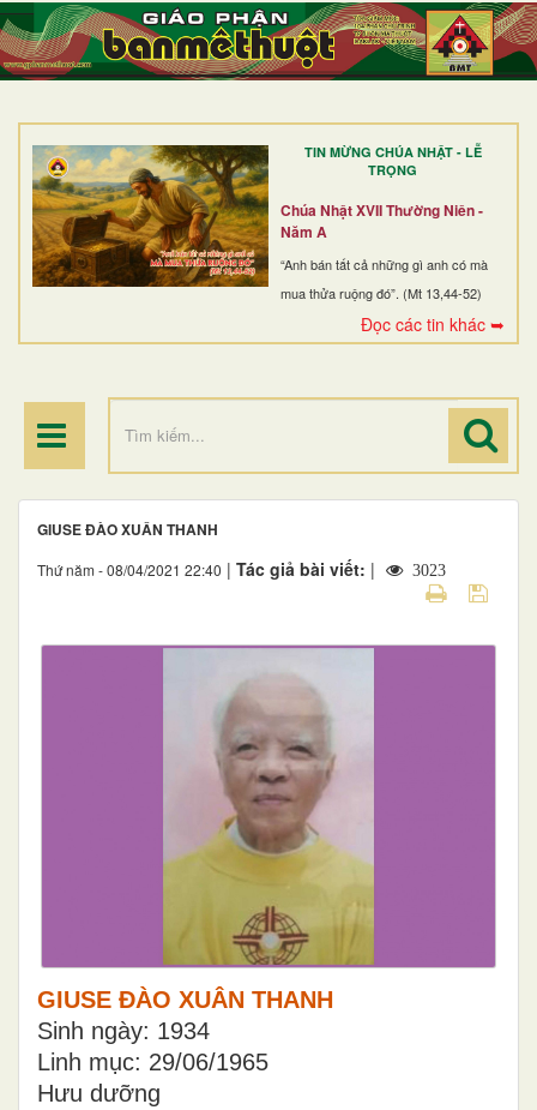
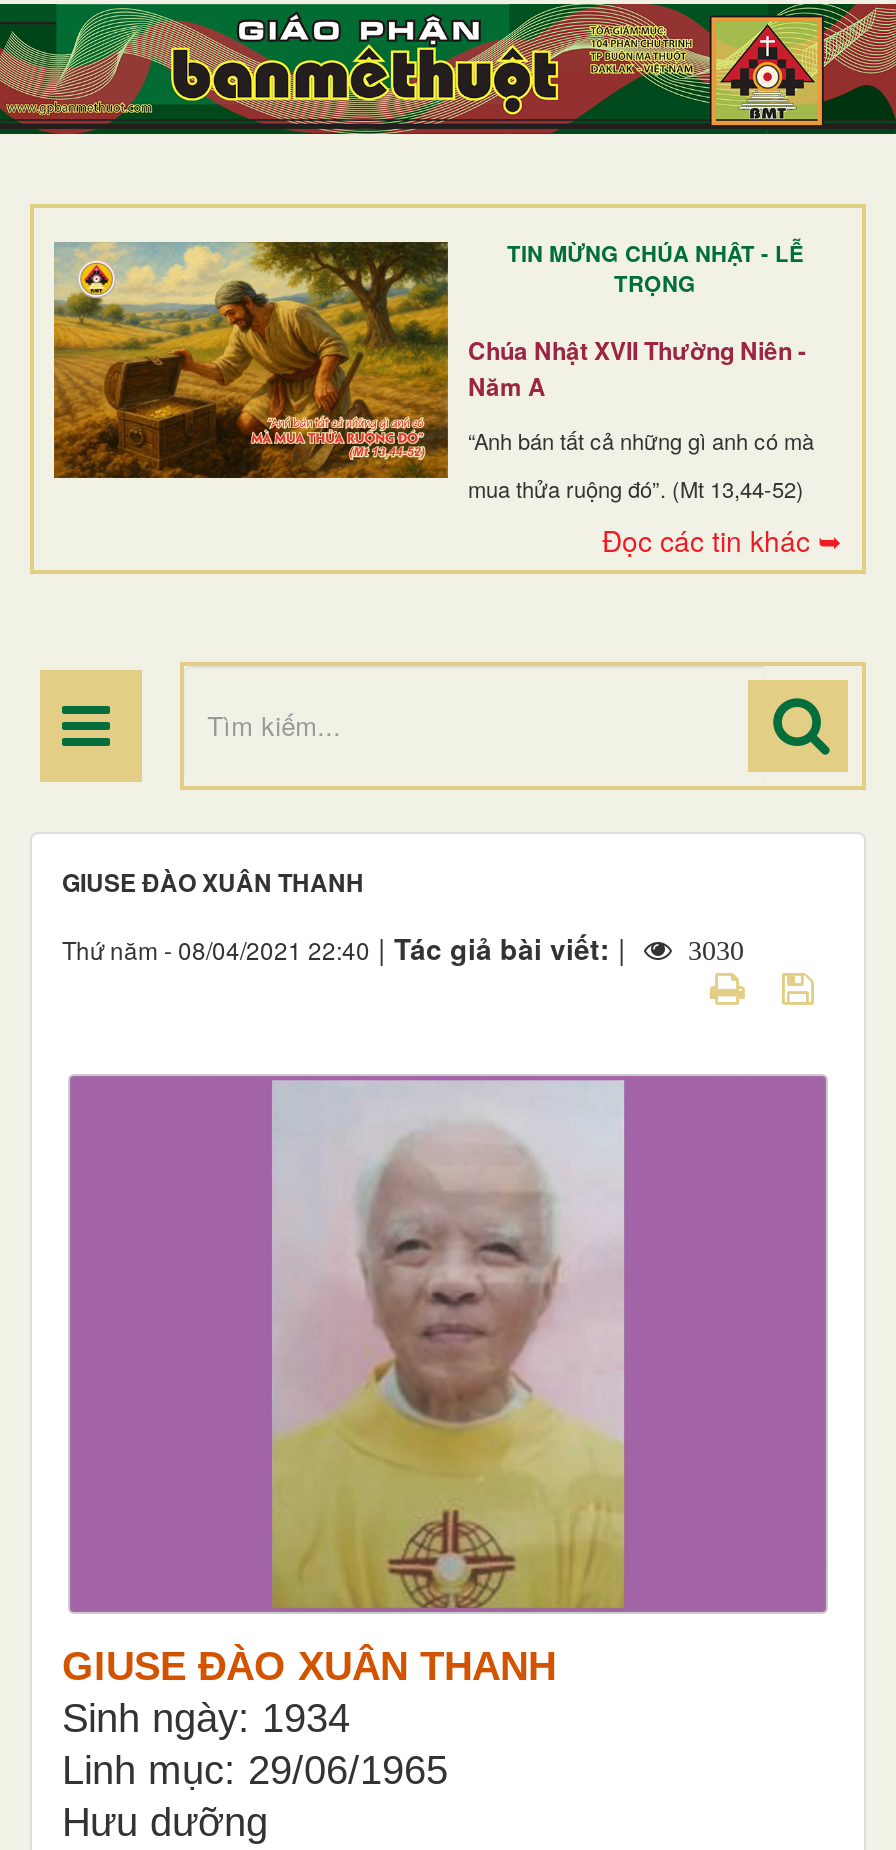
[403,561,446,578] 3023 -> [672,935,744,963] 3030

